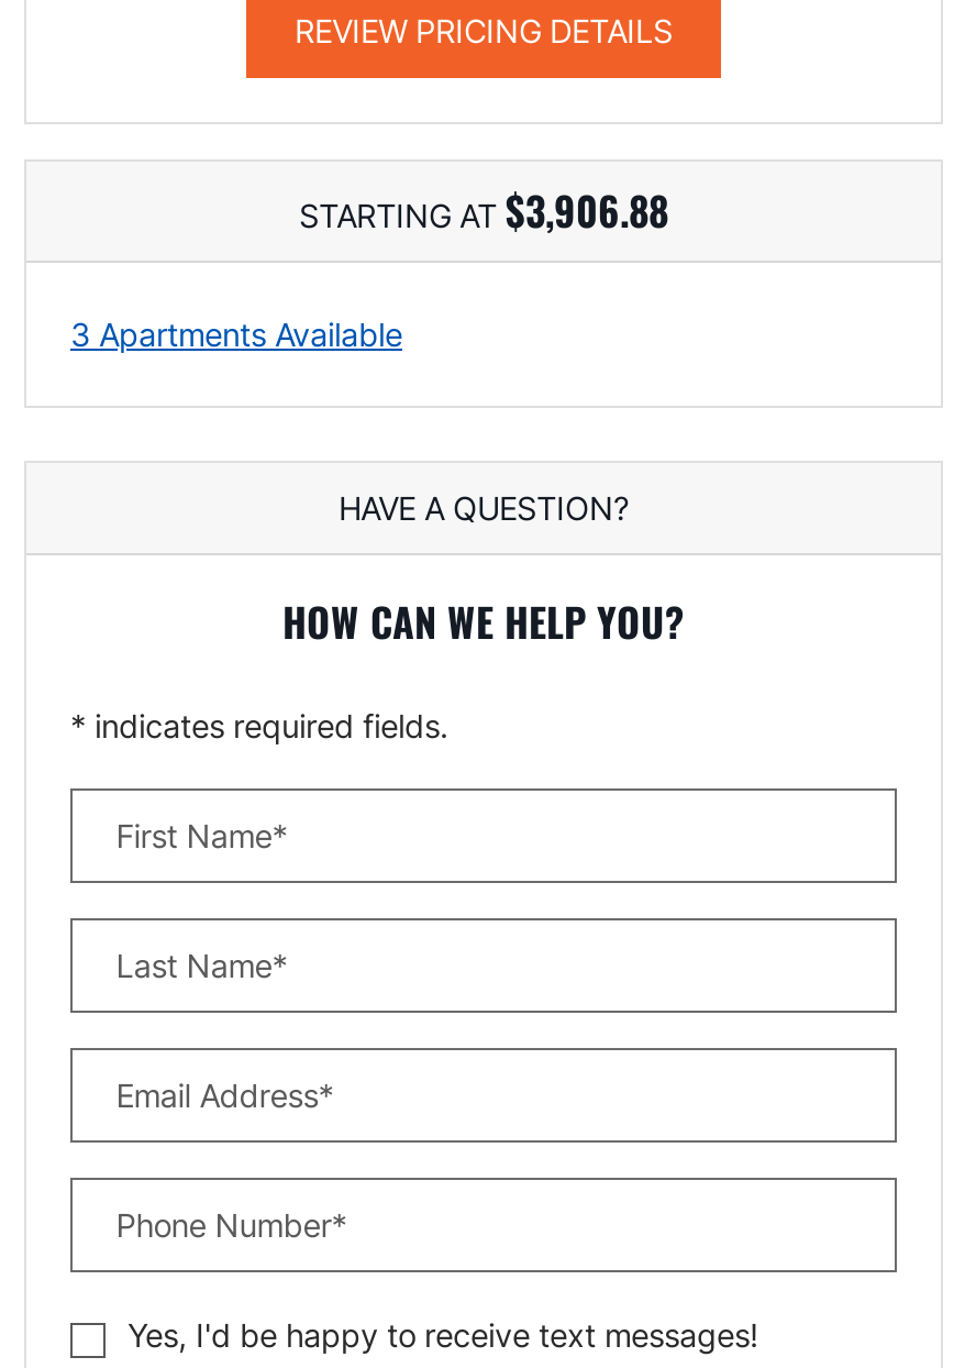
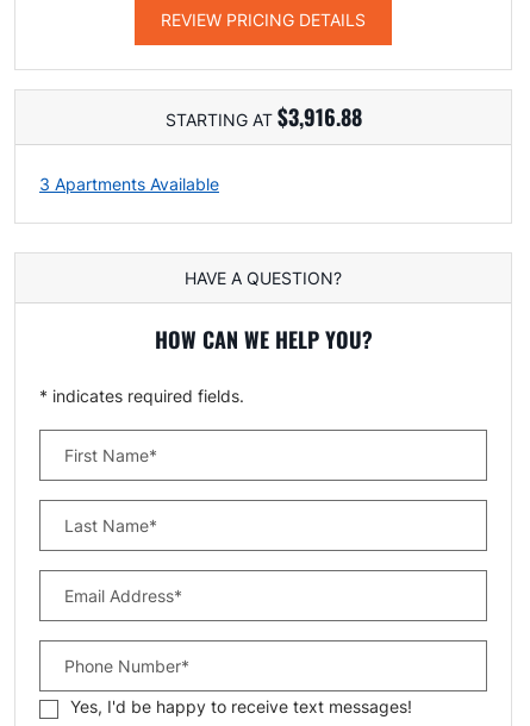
[299,182,668,239] STARTING AT $3,906.88 -> [165,101,361,132] STARTING AT $3,916.88

